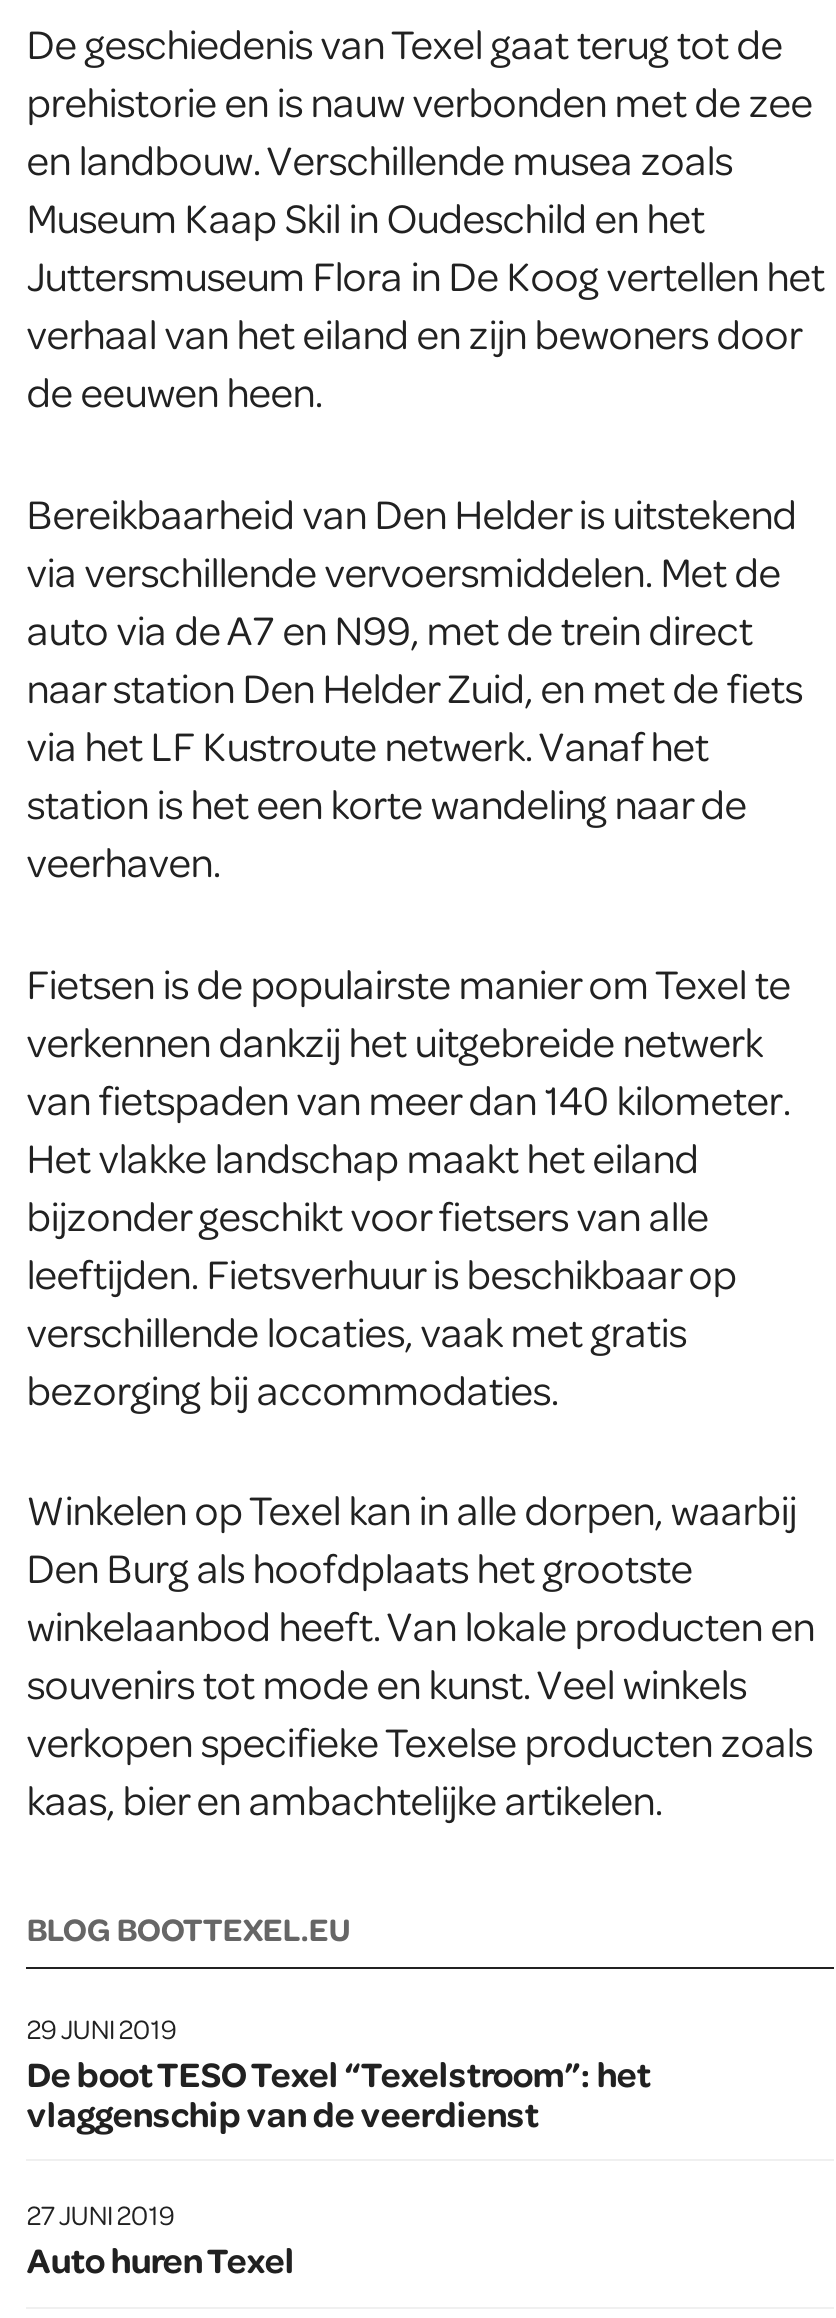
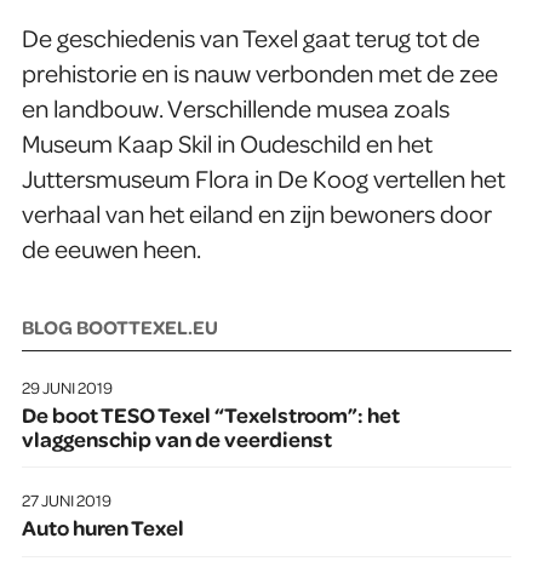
[27,487,815,1826] Bereikbaarheid van Den Helder is uitstekend | via verschillende vervoersmiddelen. Met de | auto via de A7 en N99, met de trein direct | naar station Den Helder Zuid, en met de fiets | via het LF Kustroute netwerk. Vanaf het | station is het een korte wandeling naar de | veerhaven. | Fietsen is de populairste manier om Texel te | verkennen dankzij het uitgebreide netwerk | van fietspaden van meer dan 140 kilometer. | Het vlakke landschap maakt het eiland | bijzonder geschikt voor fietsers van alle | leeftijden. Fietsverhuur is beschikbaar op | verschillende locaties, vaak met gratis | bezorging bij accommodaties. | Winkelen op Texel kan in alle dorpen, waarbij | Den Burg als hoofdplaats het grootste | winkelaanbod heeft. Van lokale producten en | souvenirs tot mode en kunst. Veel winkels | verkopen specifieke Texelse producten zoals | kaas, bier en ambachtelijke artikelen. -> none

